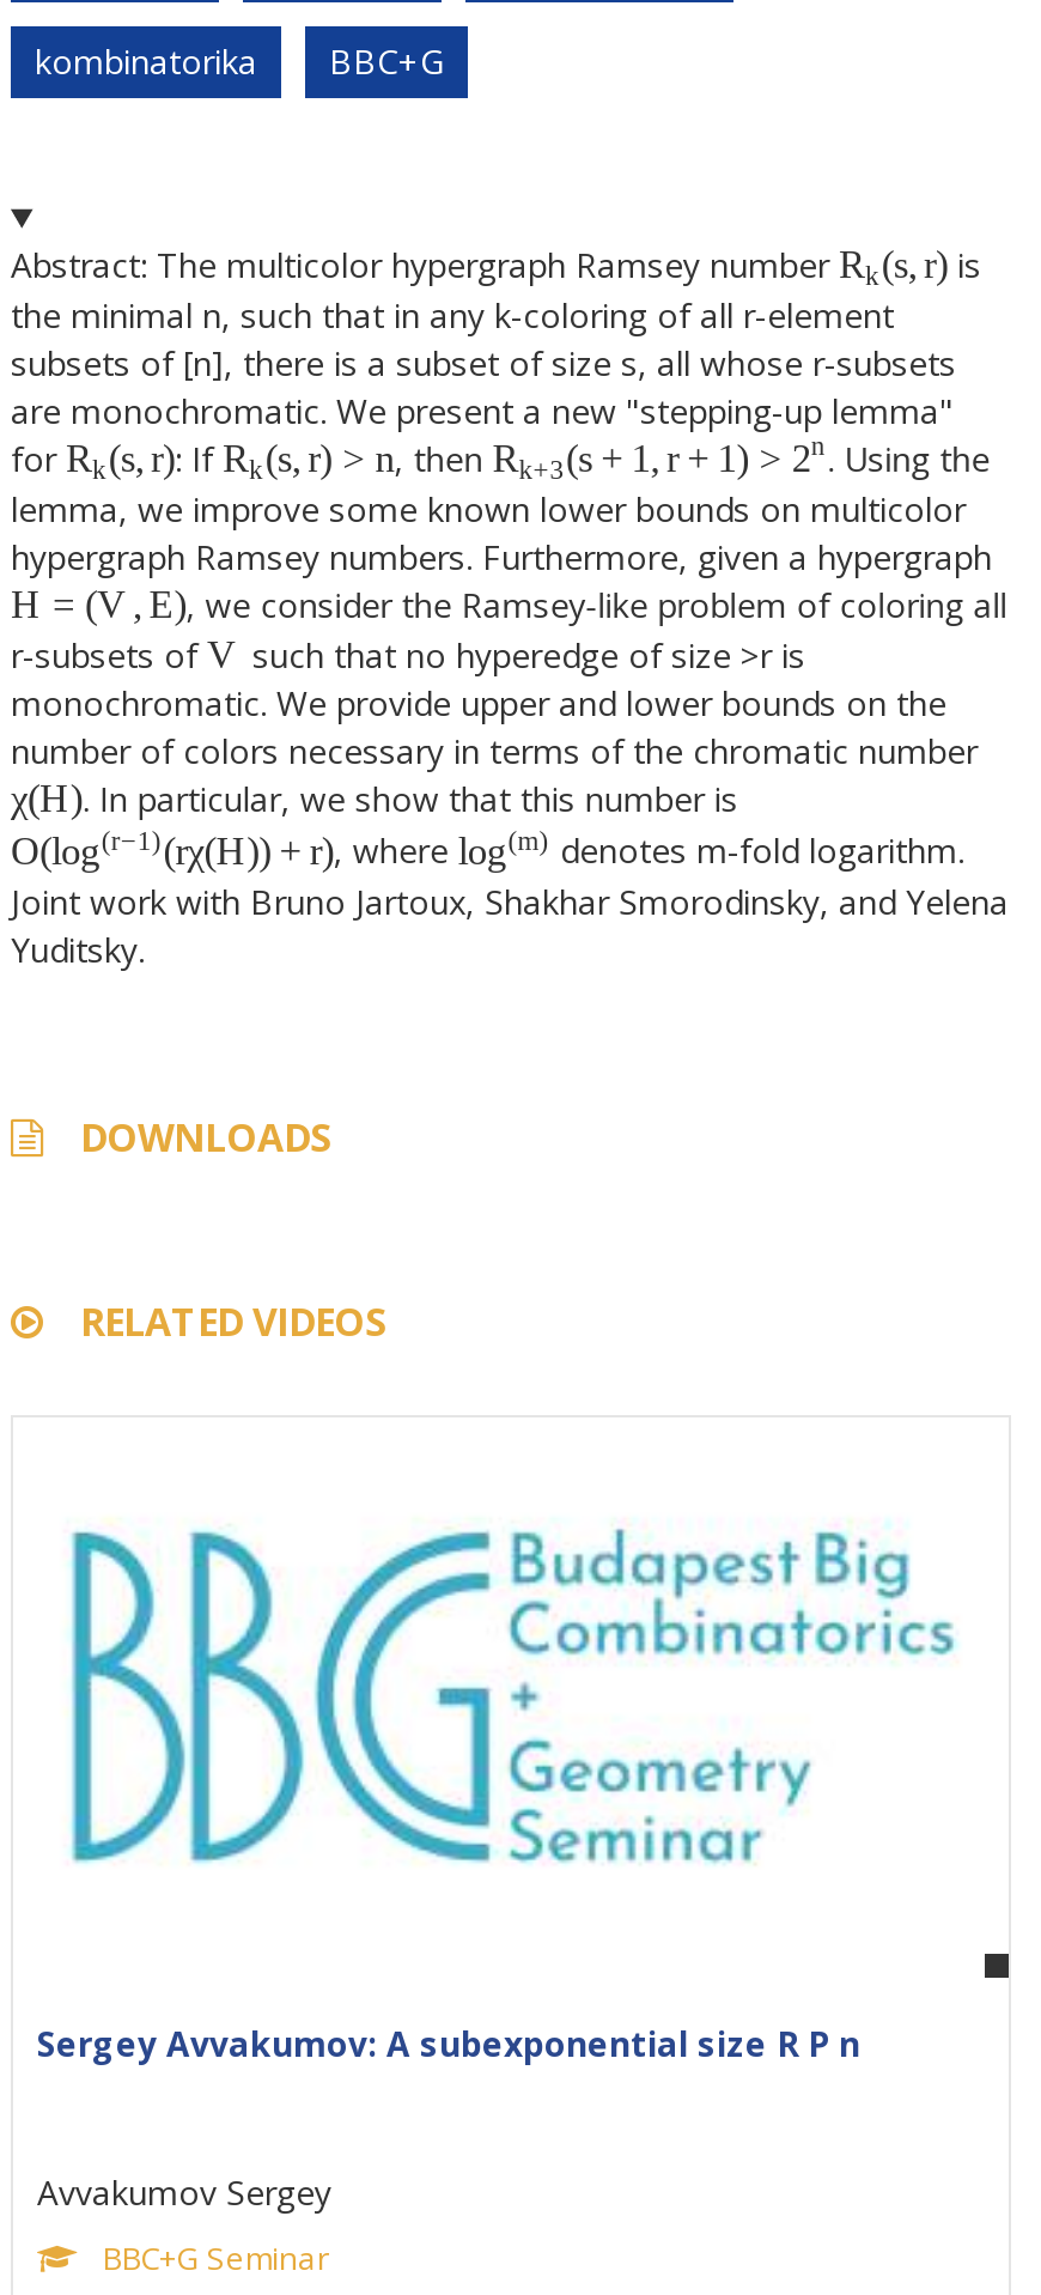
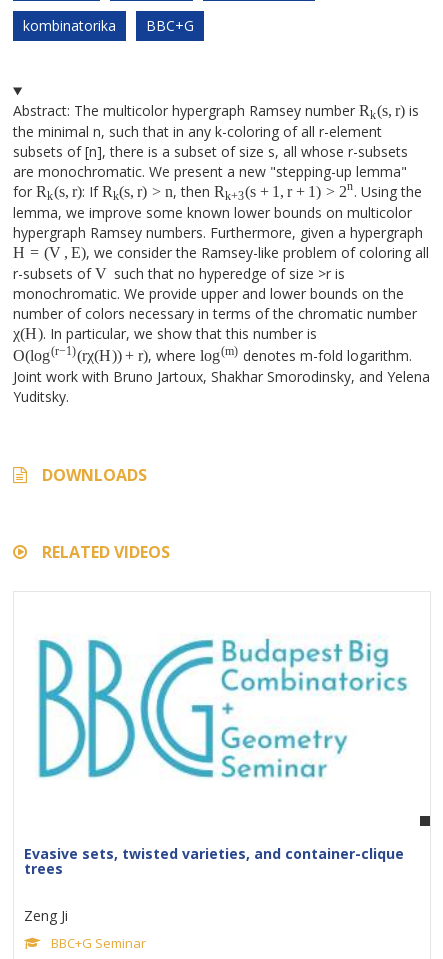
[37,2020,860,2066] Sergey Avvakumov: A subexponential size R P n -> [24,844,404,878] Evasive sets, twisted varieties, and container-clique | trees
[37,2169,331,2214] Avvakumov Sergey -> [24,906,68,925] Zeng Ji

